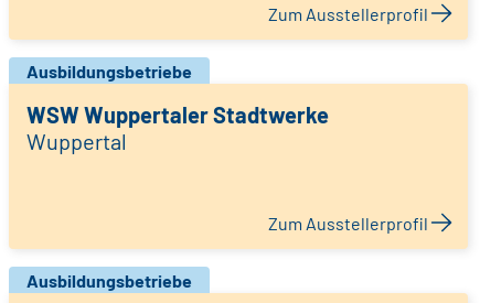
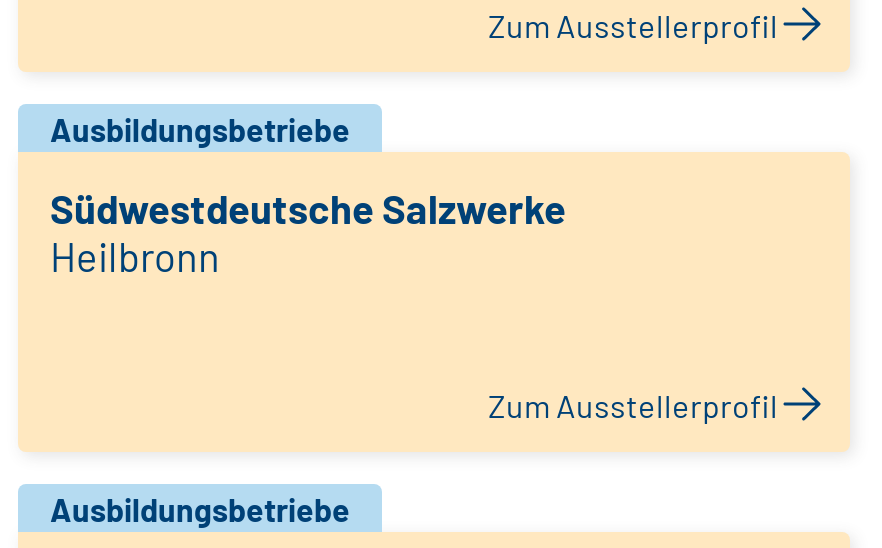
[26,101,329,154] WSW Wuppertaler Stadtwerke | Wuppertal -> [50,184,566,280] Südwestdeutsche Salzwerke | Heilbronn

